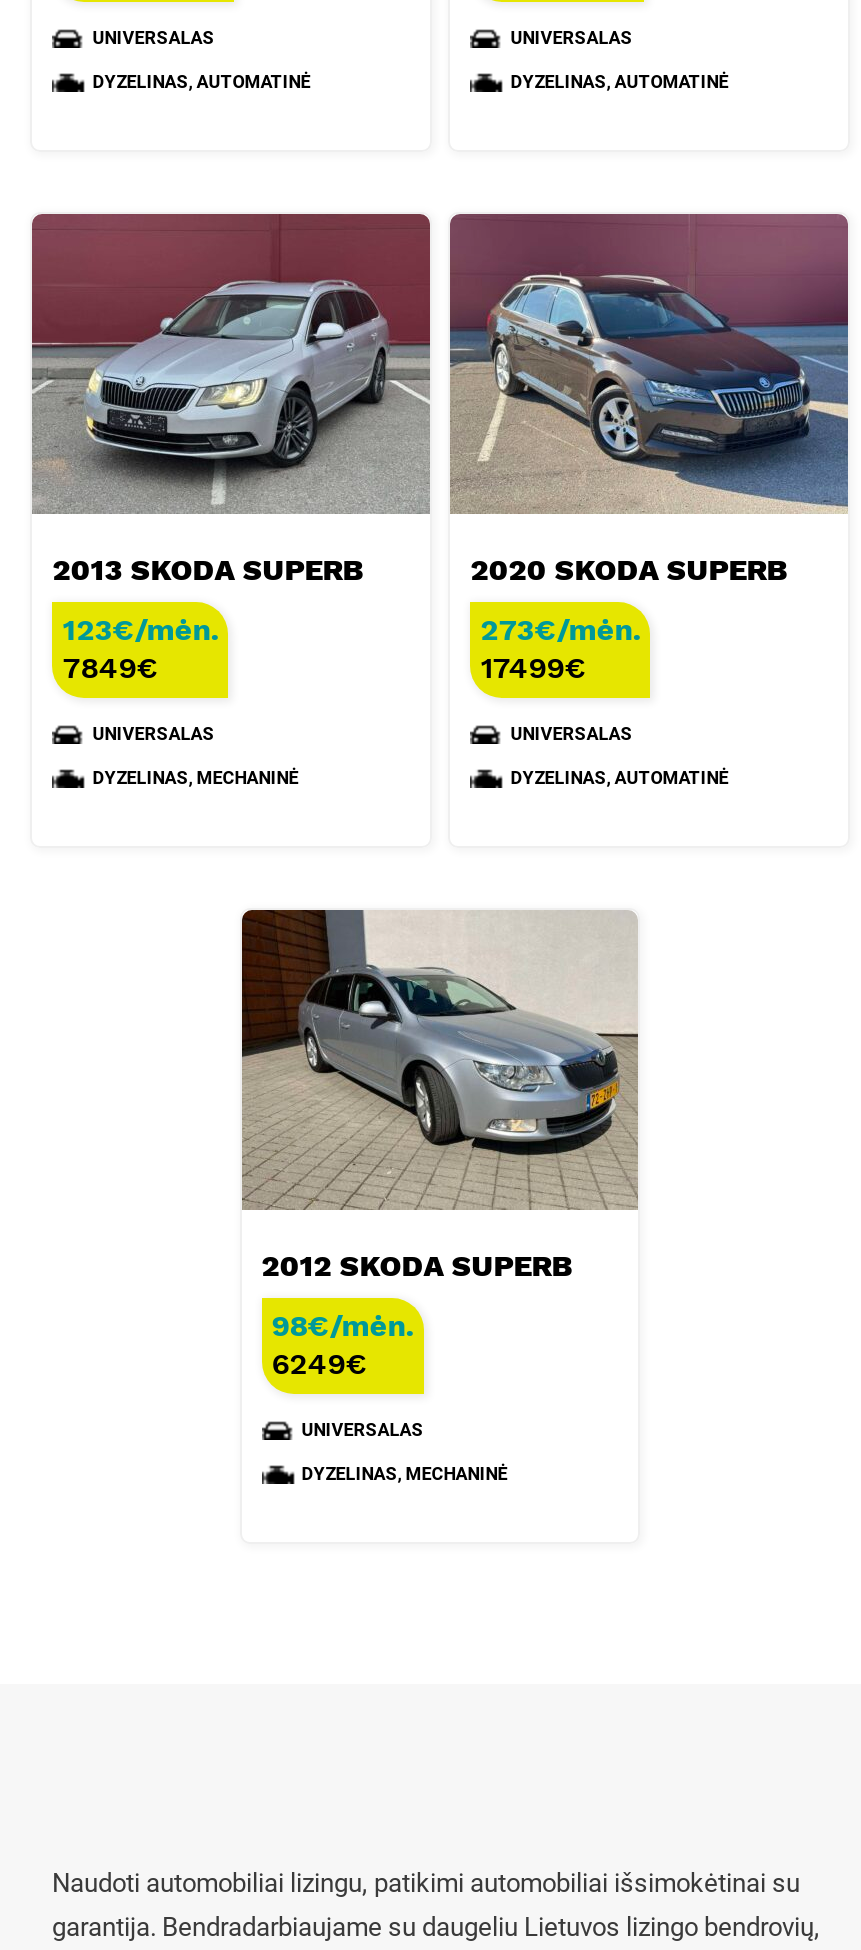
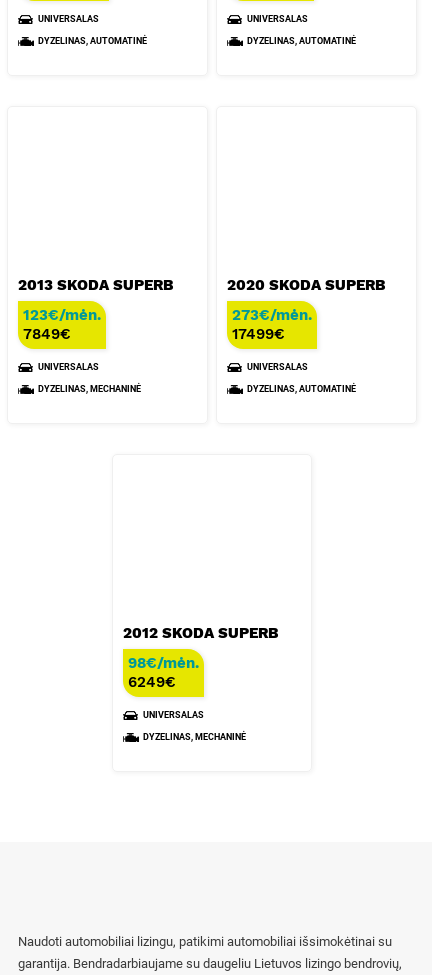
[30,212,432,516] [image] -> none
[448,212,850,516] [image] -> none
[240,908,640,1212] [image] -> none

